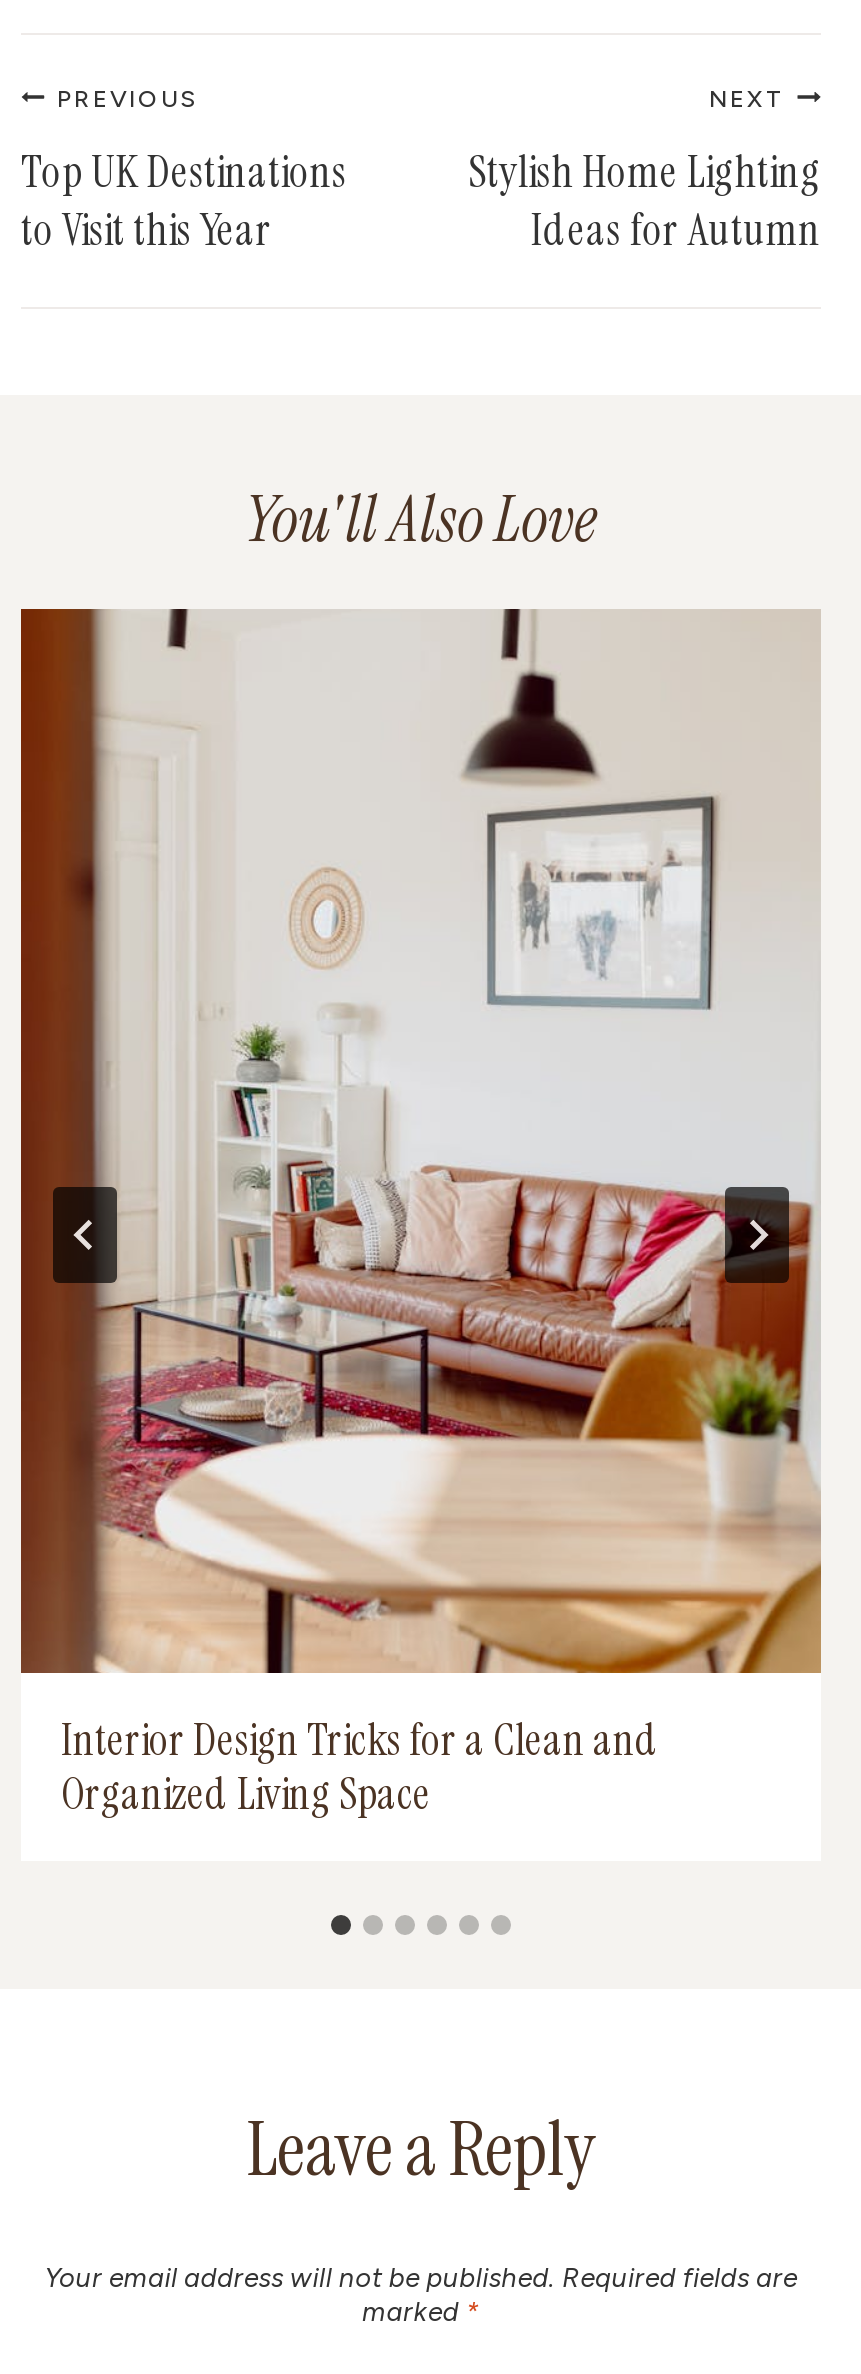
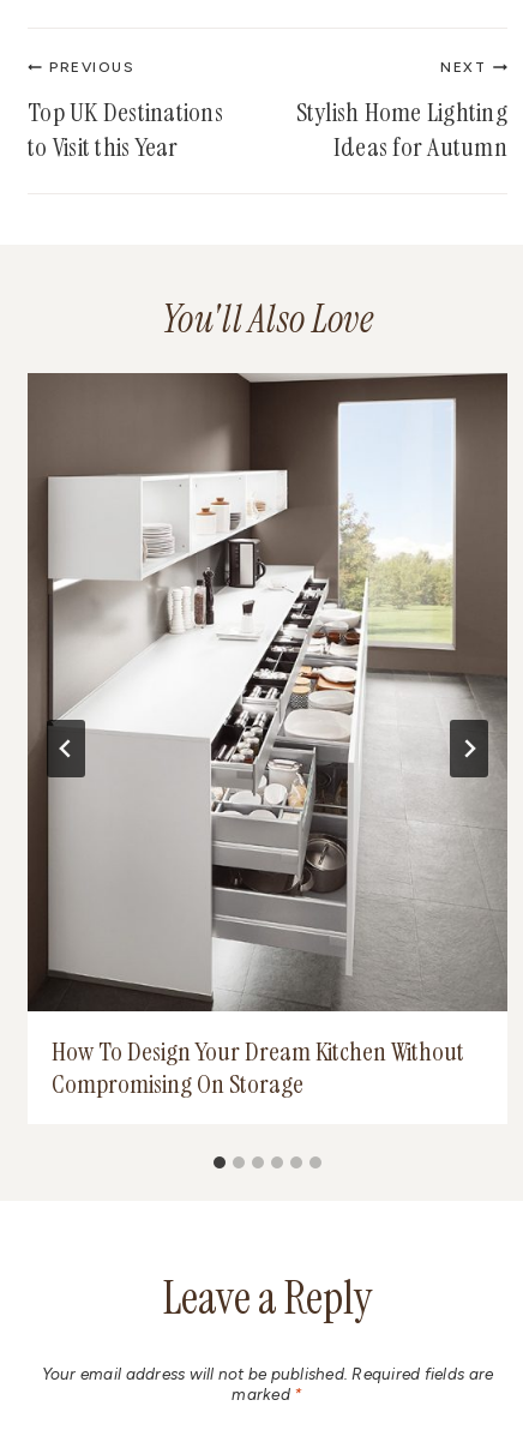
[21,608,821,1823] [image] | Interior Design Tricks for a Clean and | Organized Living Space -> [26,372,509,1102] [image] | How To Design Your Dream Kitchen Without | Compromising On Storage

